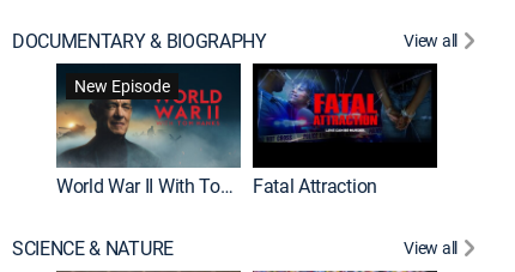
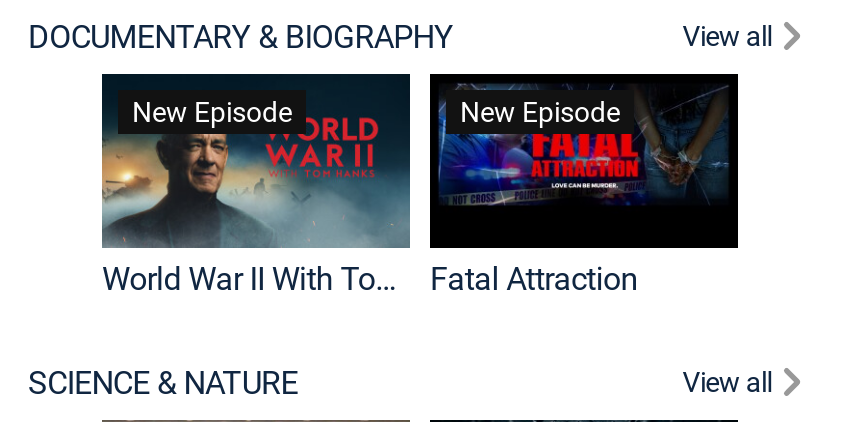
none -> [460,93,620,131] New Episode

